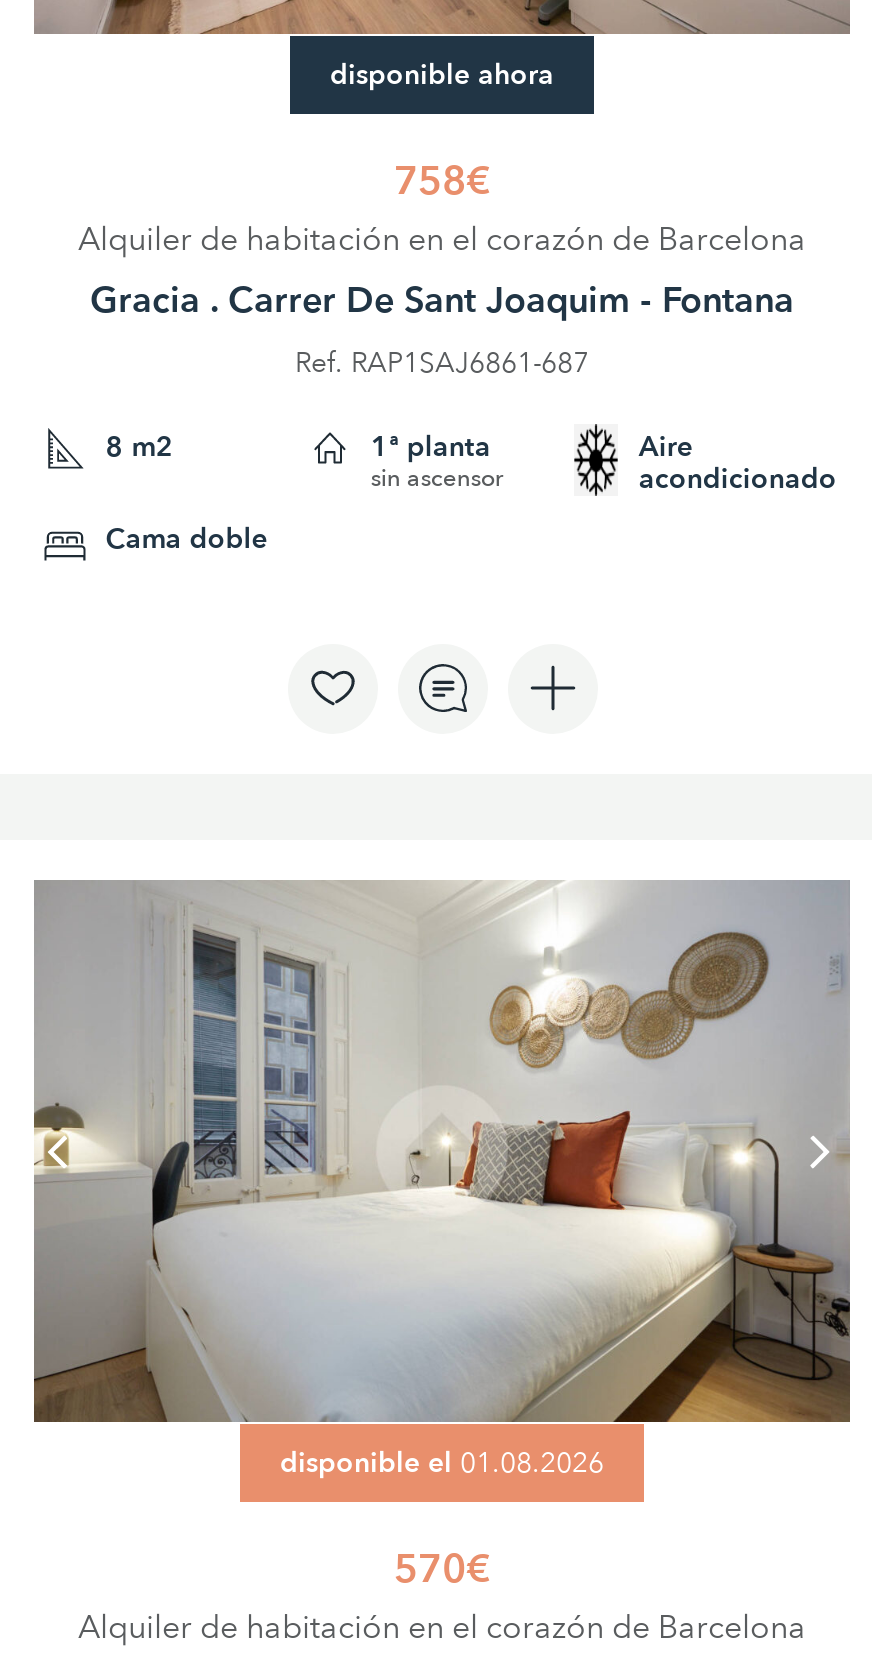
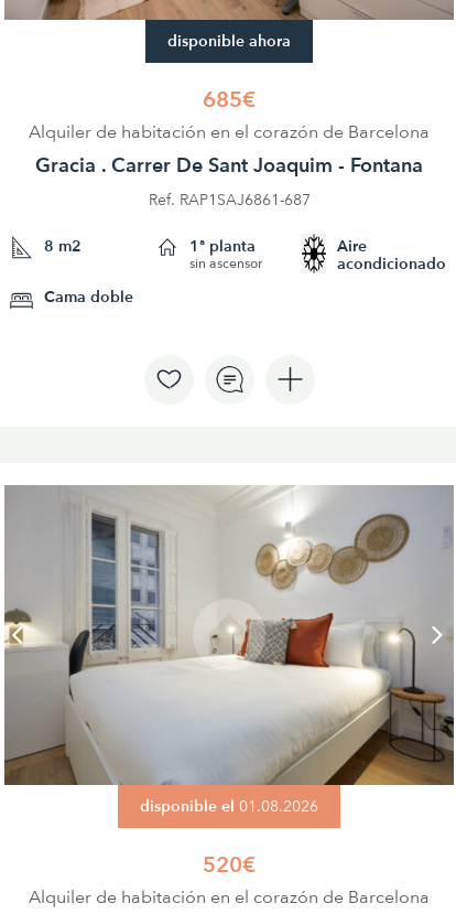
[394,153,490,207] 758€ -> [203,85,256,114] 685€
[394,1543,490,1597] 570€ -> [203,850,256,880] 520€

